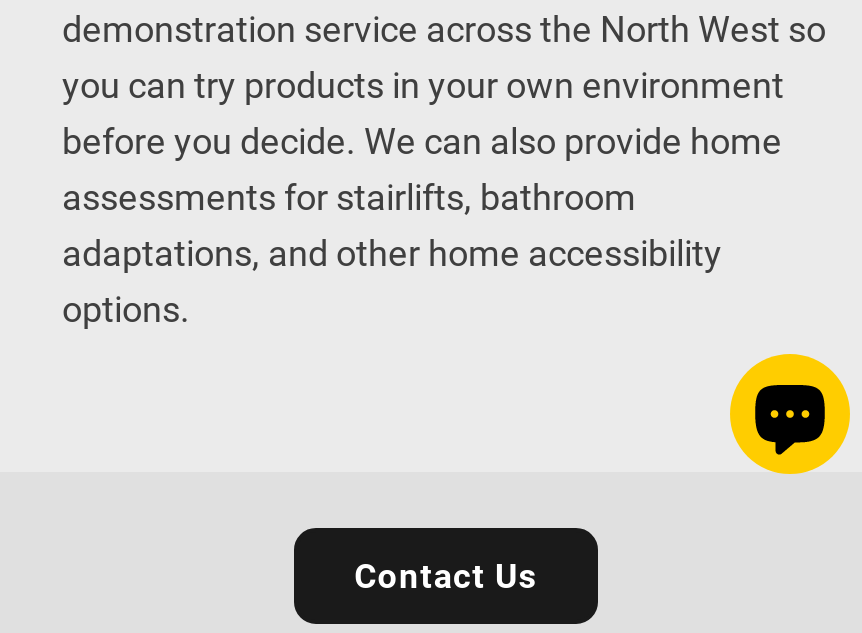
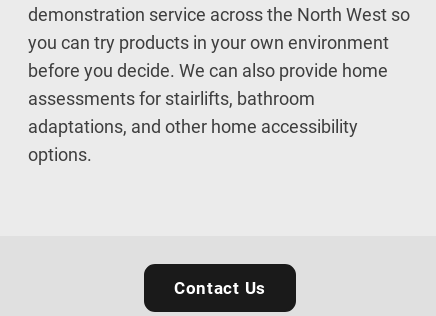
[728,352,852,476] [image] -> none

